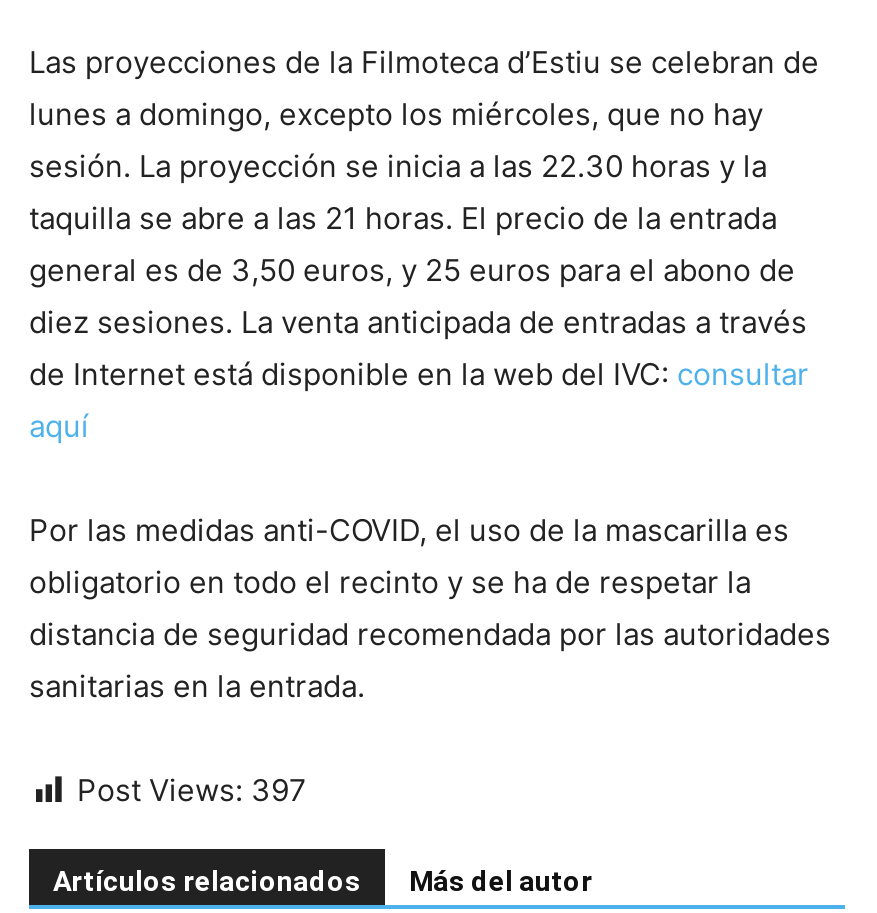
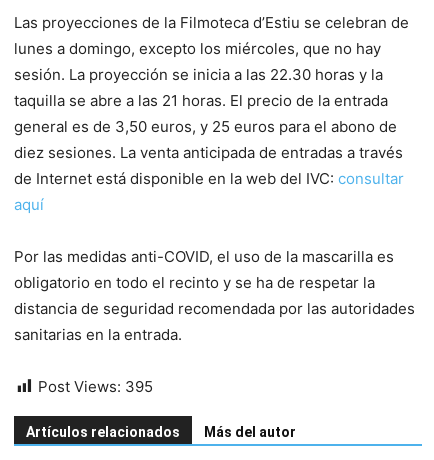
[77,771,307,809] Post Views: 397 -> [38,377,153,396] Post Views: 395

